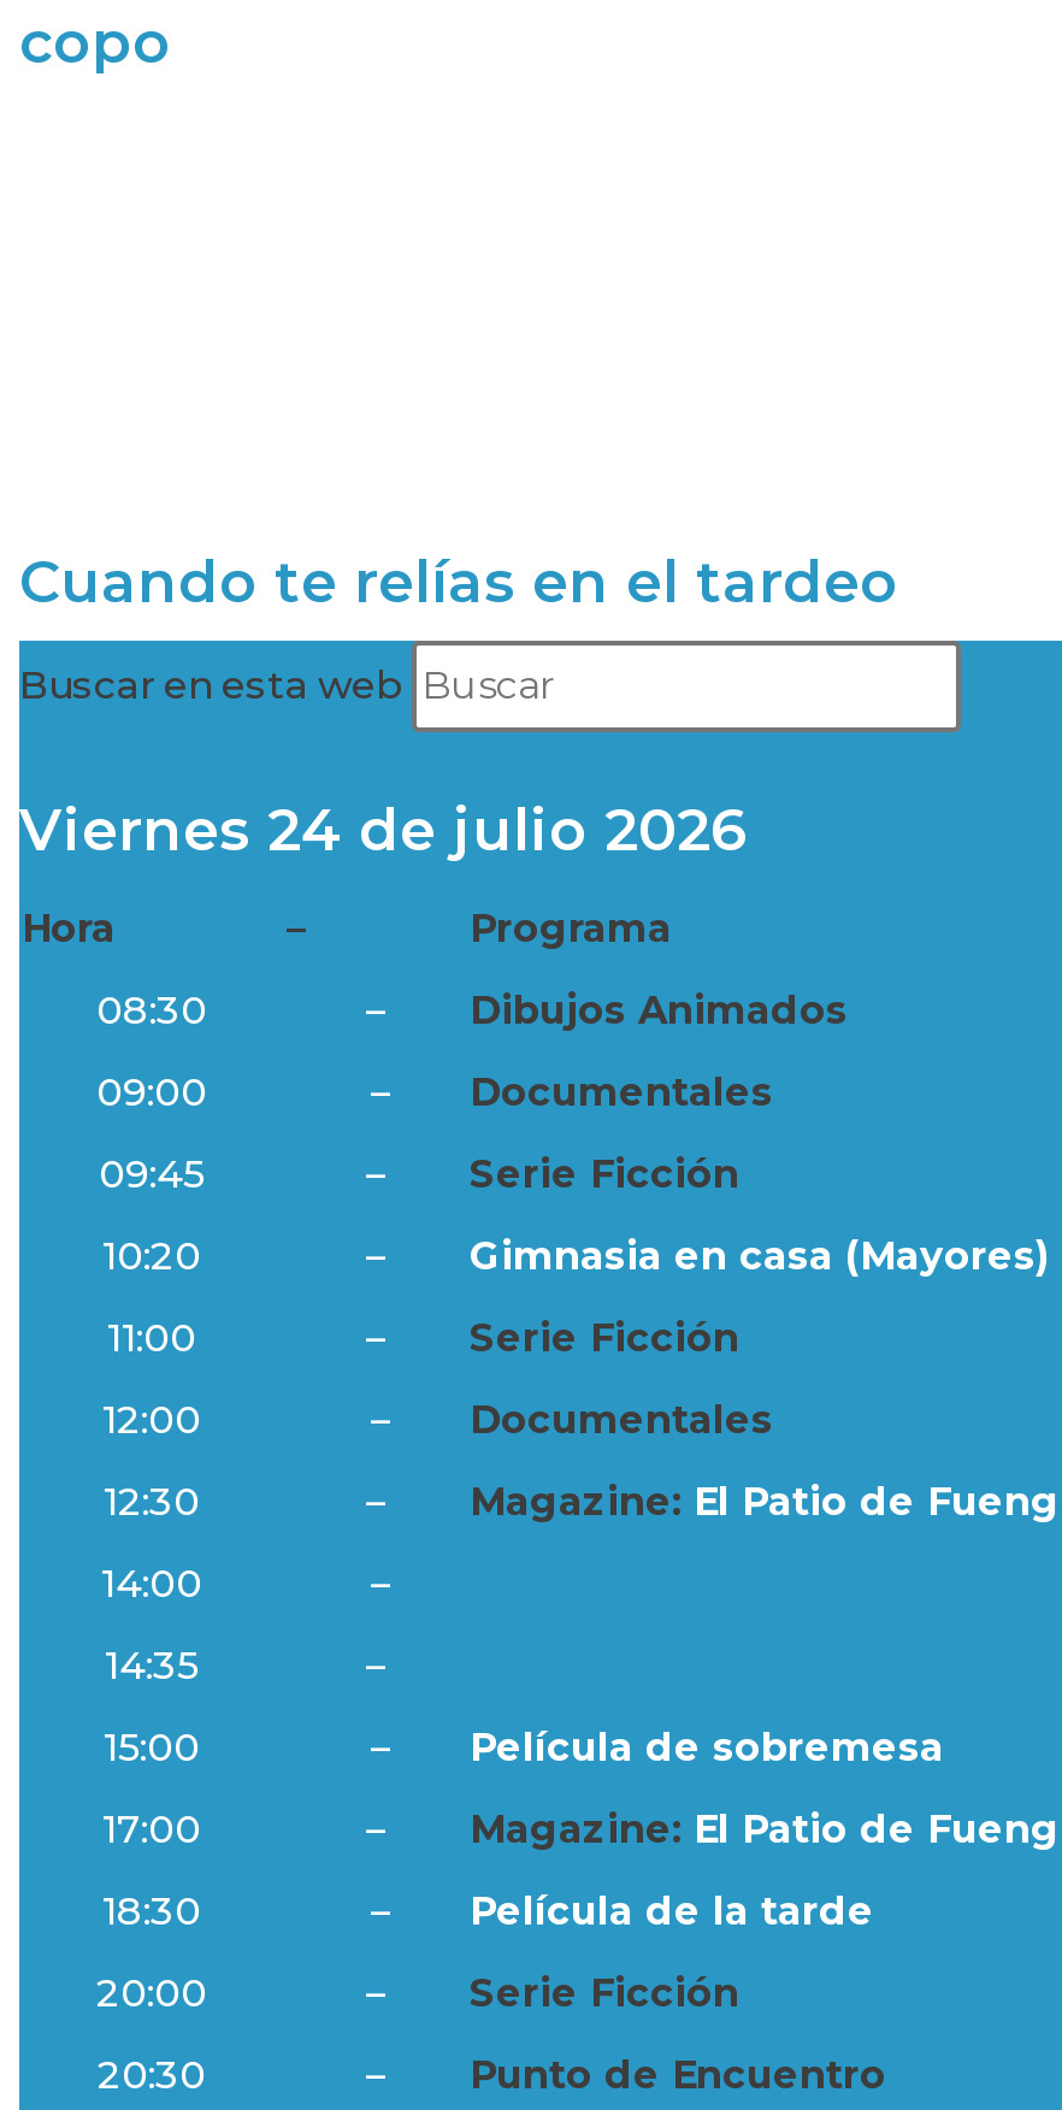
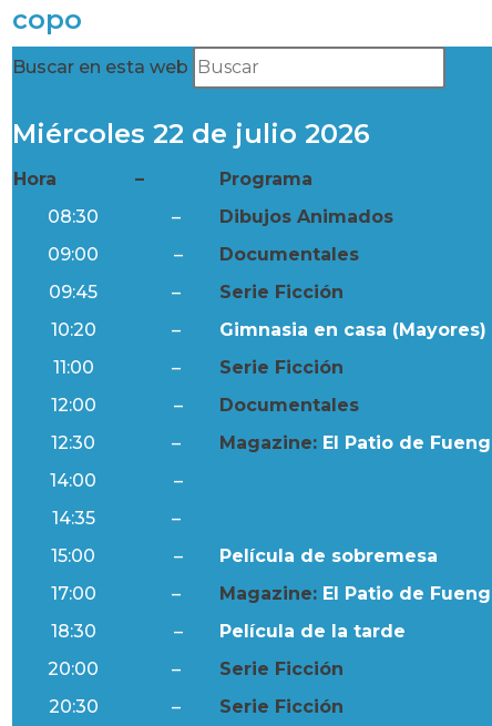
[19,546,898,616] Cuando te relías en el tardeo -> none
[19,794,747,864] Viernes 24 de julio 2026 -> [12,117,370,149] Miércoles 22 de julio 2026
[470,2051,886,2097] Punto de Encuentro -> [219,696,344,717] Serie Ficción

